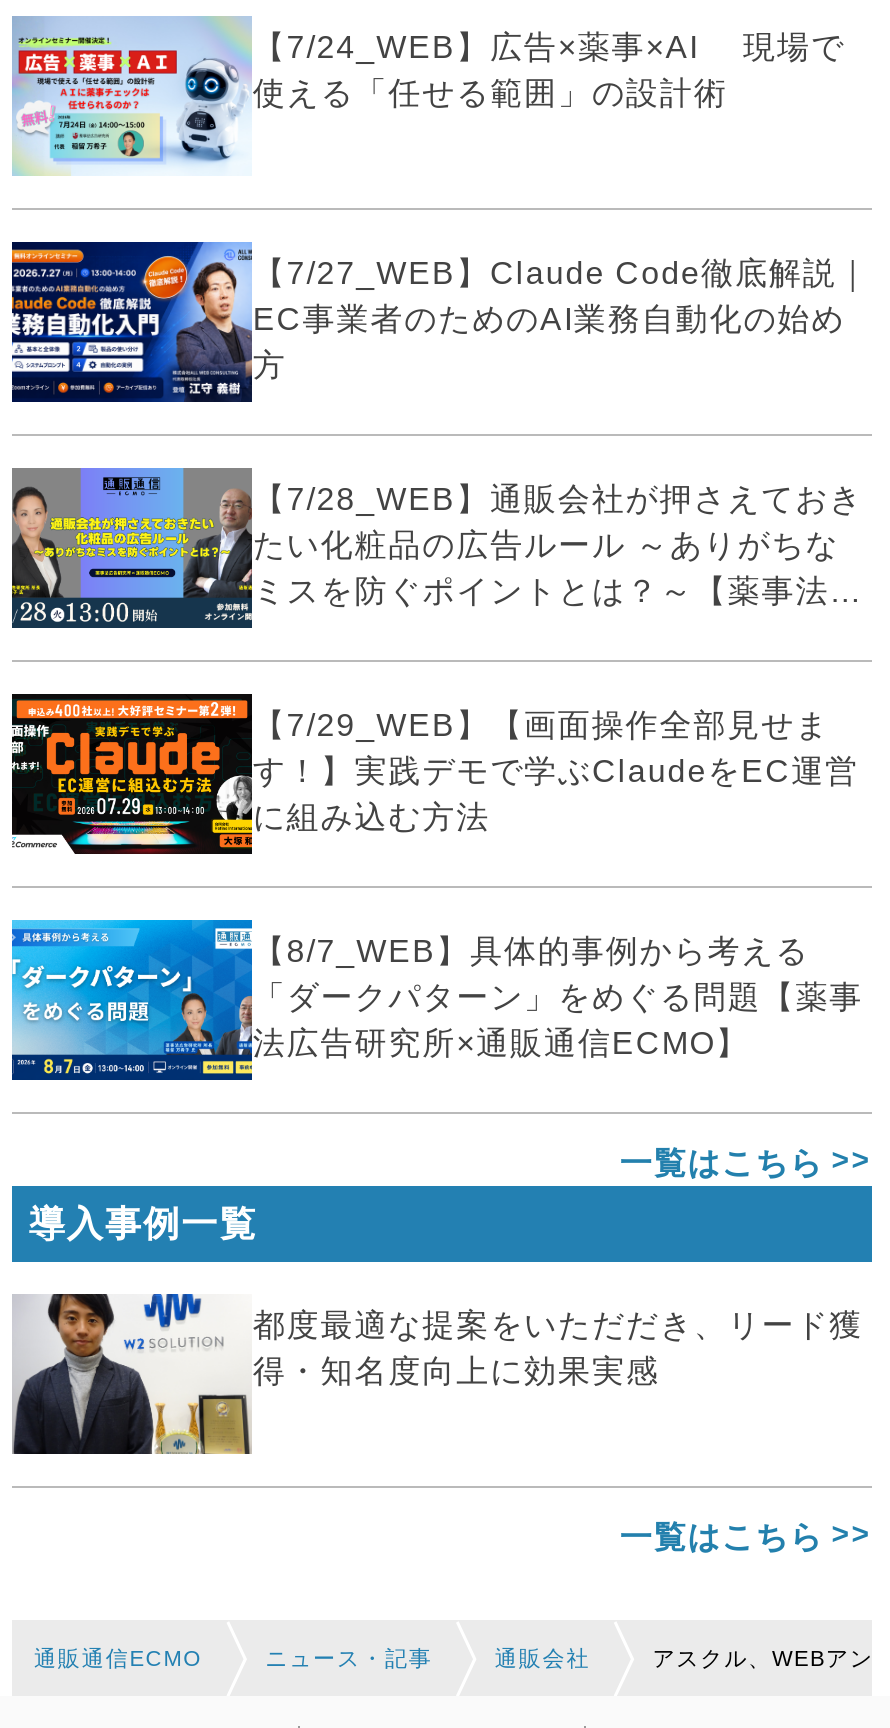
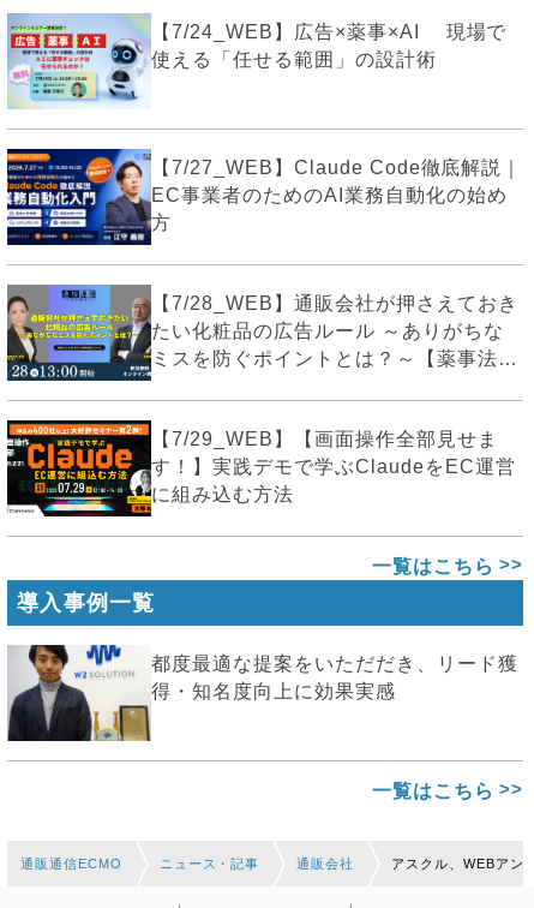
[10,918,863,1082] [image] | 【8/7_WEB】具体的事例から考える | 「ダークパターン」をめぐる問題【薬事 | 法広告研究所×通販通信ECMO】 -> none

